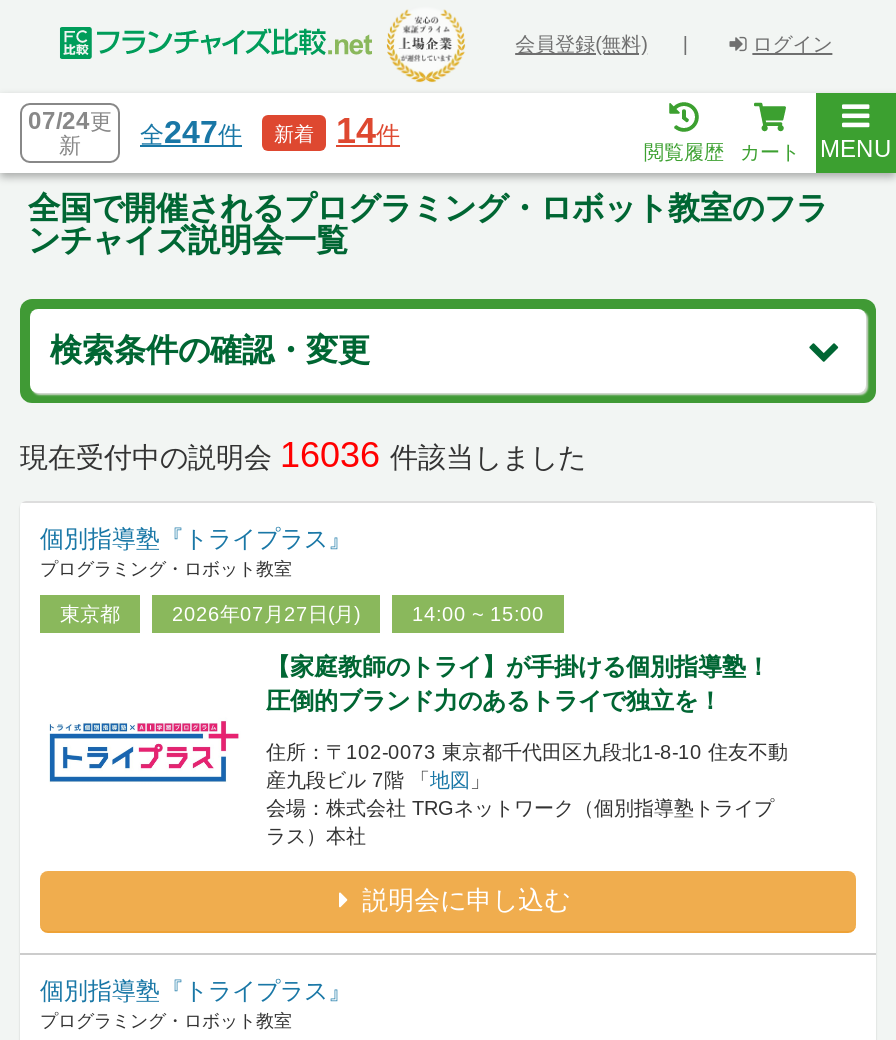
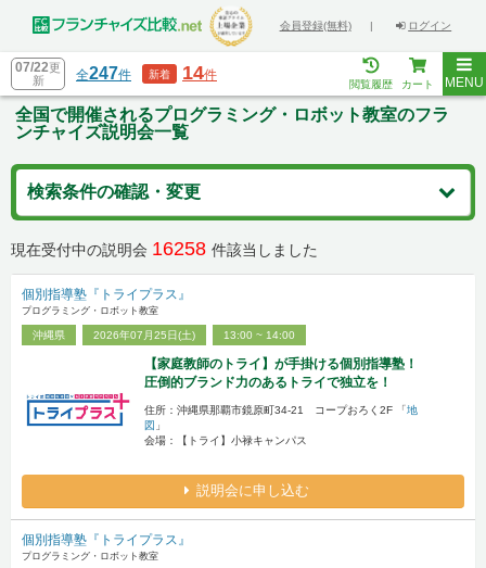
[28,107,400,151] 07/24更 全247件 新着 14件 -> [15,60,217,84] 07/22更 全247件 新着 14件
[20,435,586,475] 現在受付中の説明会16036件該当しました -> [11,238,318,260] 現在受付中の説明会16258件該当しました
[60,603,544,625] 東京都 | 2026年07月27日(月) | 14:00 ~ 15:00 -> [33,329,295,341] 沖縄県 | 2026年07月25日(土) | 13:00 ~ 14:00
[266,741,788,847] 住所：〒102-0073 東京都千代田区九段北1-8-10 住友不動 | 産九段ビル 7階 「地図」 | 会場：株式会社 TRGネットワーク（個別指導塾トライプ | ラス）本社 -> [144,404,418,446] 住所：沖縄県那覇市鏡原町34-21 コープおろく2F 「地 | 図」 | 会場：【トライ】小禄キャンパス

